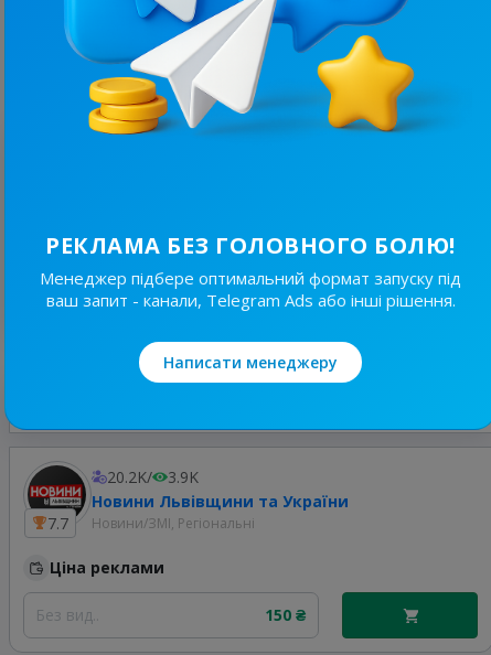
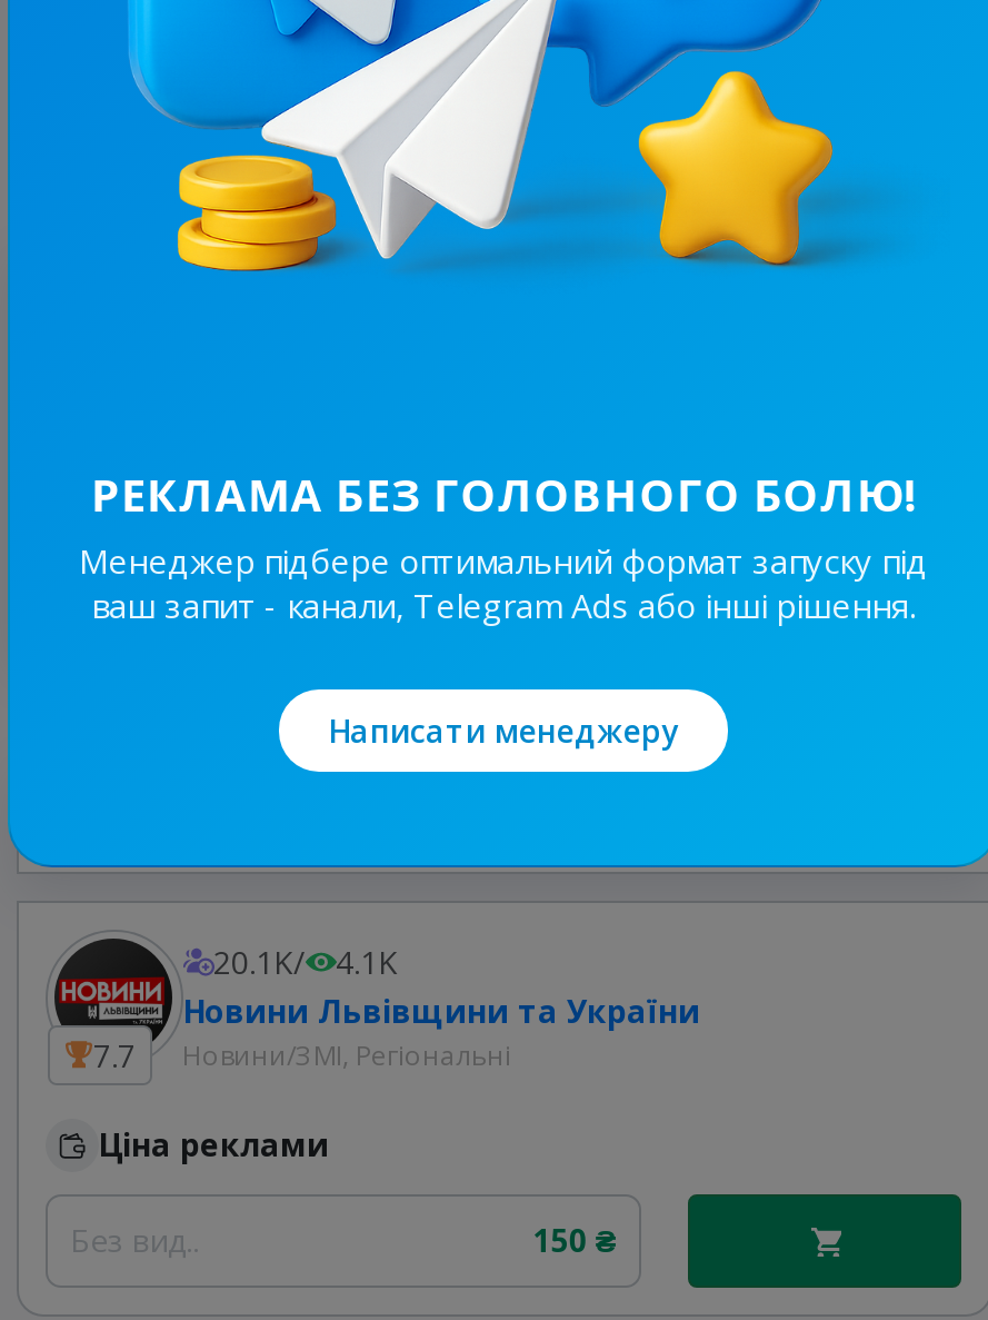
[106,466,198,487] 20.2K/ | 3.9K -> [213,940,398,982] 20.1K/ | 4.1K

